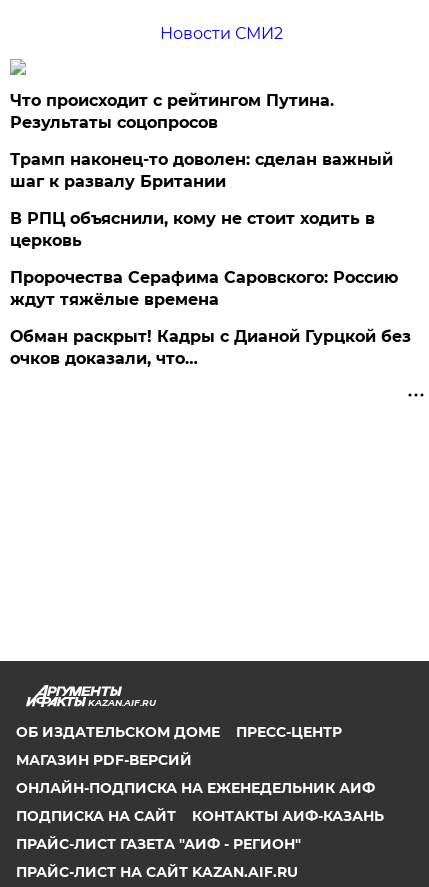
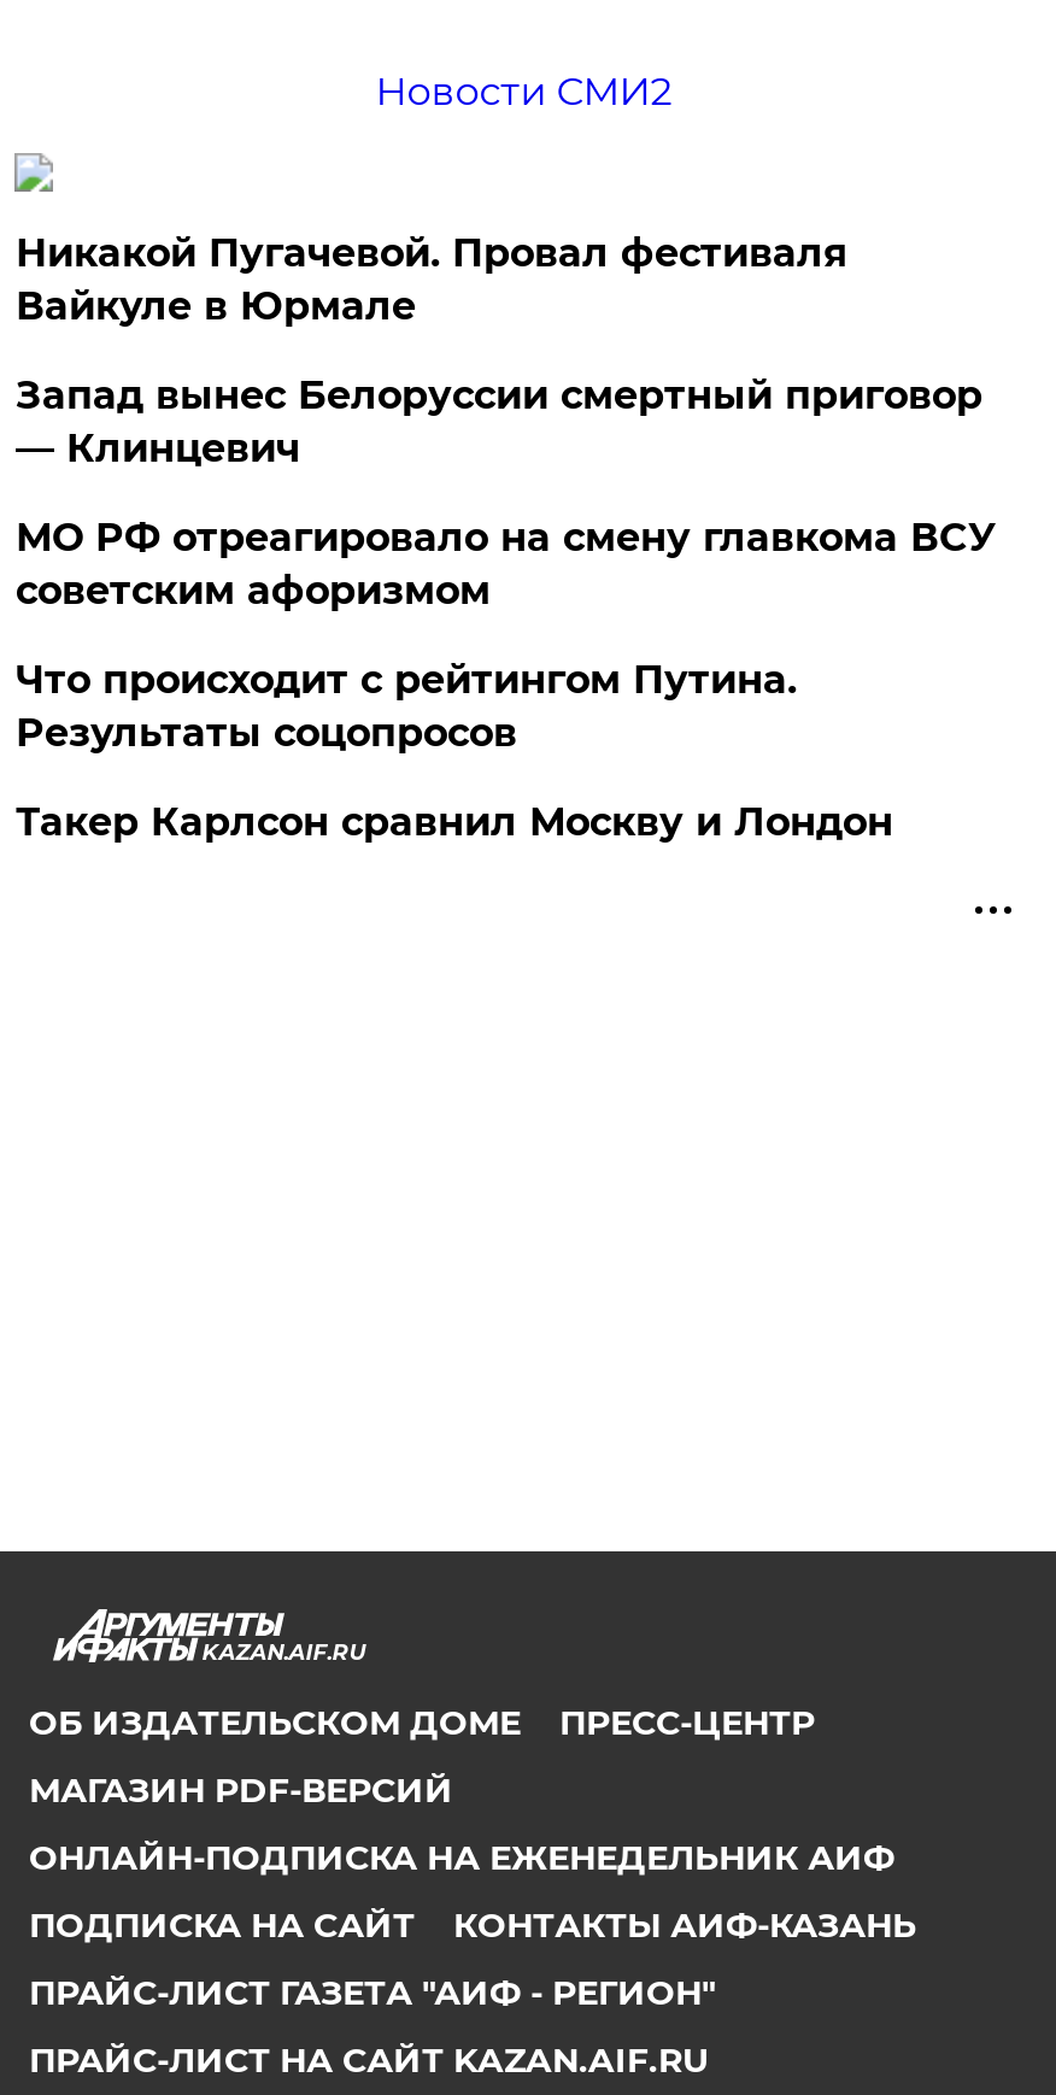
none -> [15,230,997,614] Никакой Пугачевой. Провал фестиваля | Вайкуле в Юрмале | Запад вынес Белоруссии смертный приговор | — Клинцевич | МО РФ отреагировало на смену главкома ВСУ | советским афоризмом
moved [10,91,334,132] -> [15,657,797,756]: Что происходит с рейтингом Путина. | Результаты соцопросов
[10,150,411,368] Трамп наконец-то доволен: сделан важный | шаг к развалу Британии | В РПЦ объяснили, кому не стоит ходить в | церковь | Пророчества Серафима Саровского: Россию | ждут тяжёлые времена | Обман раскрыт! Кадры с Дианой Гурцкой без | очков доказали, что… -> [15,799,893,845] Такер Карлсон сравнил Москву и Лондон

